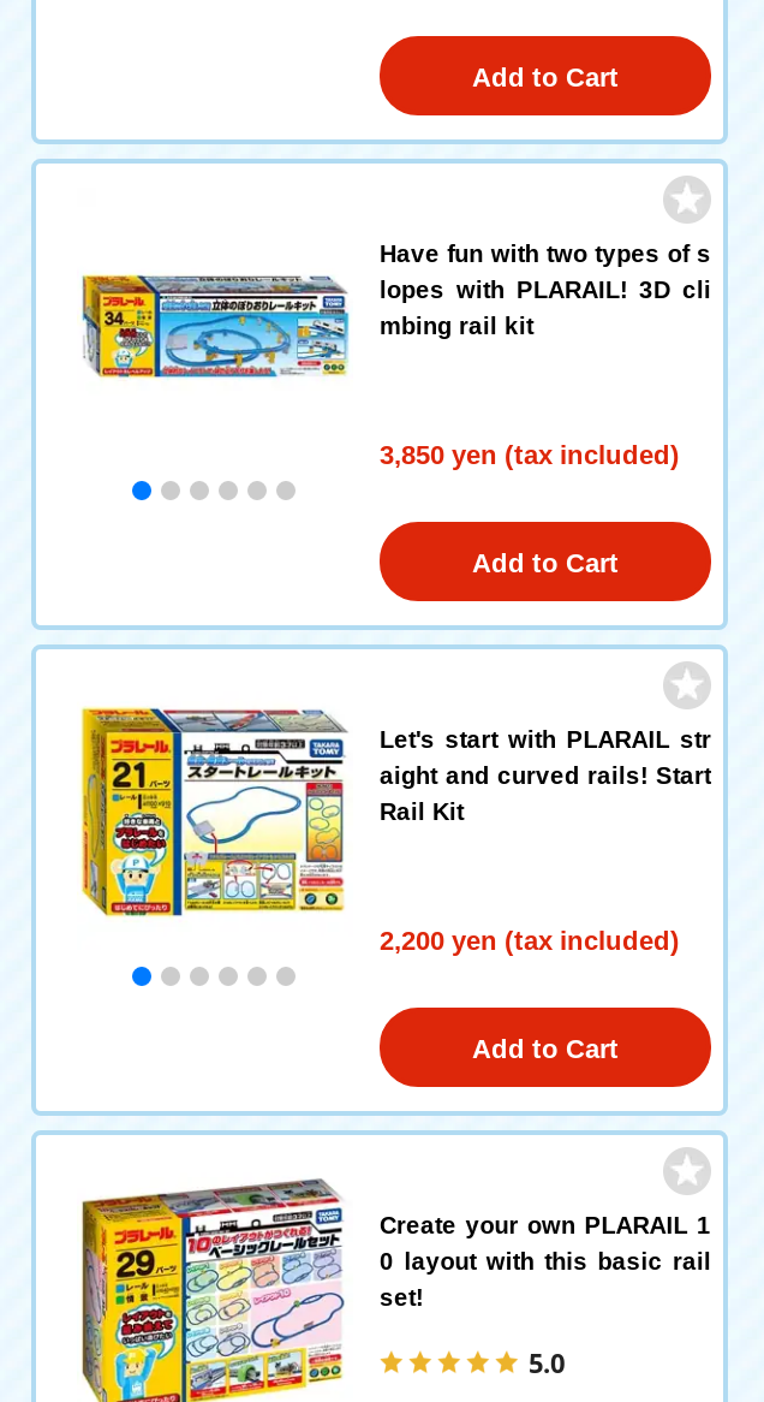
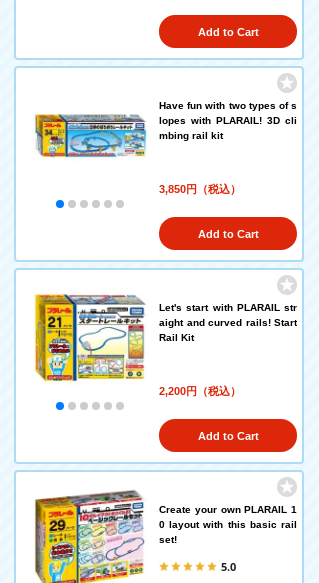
[380,440,680,469] 3,850 yen (tax included) -> [159,183,241,195] 3,850円（税込）
[380,926,680,955] 2,200 yen (tax included) -> [159,385,241,397] 2,200円（税込）

